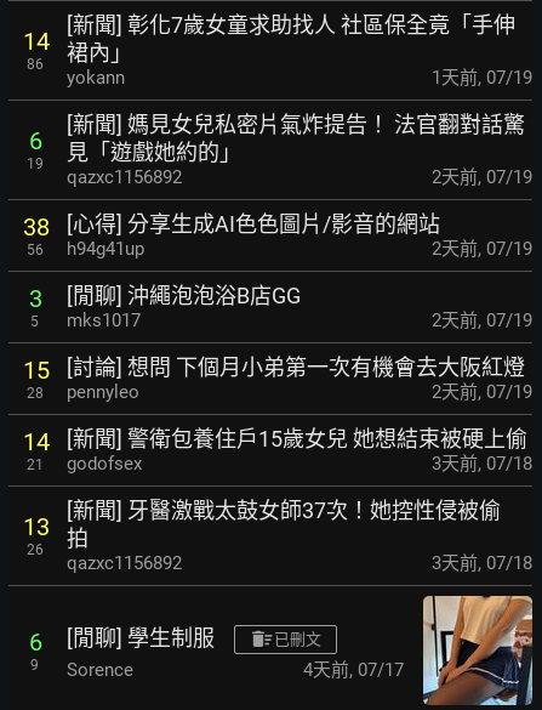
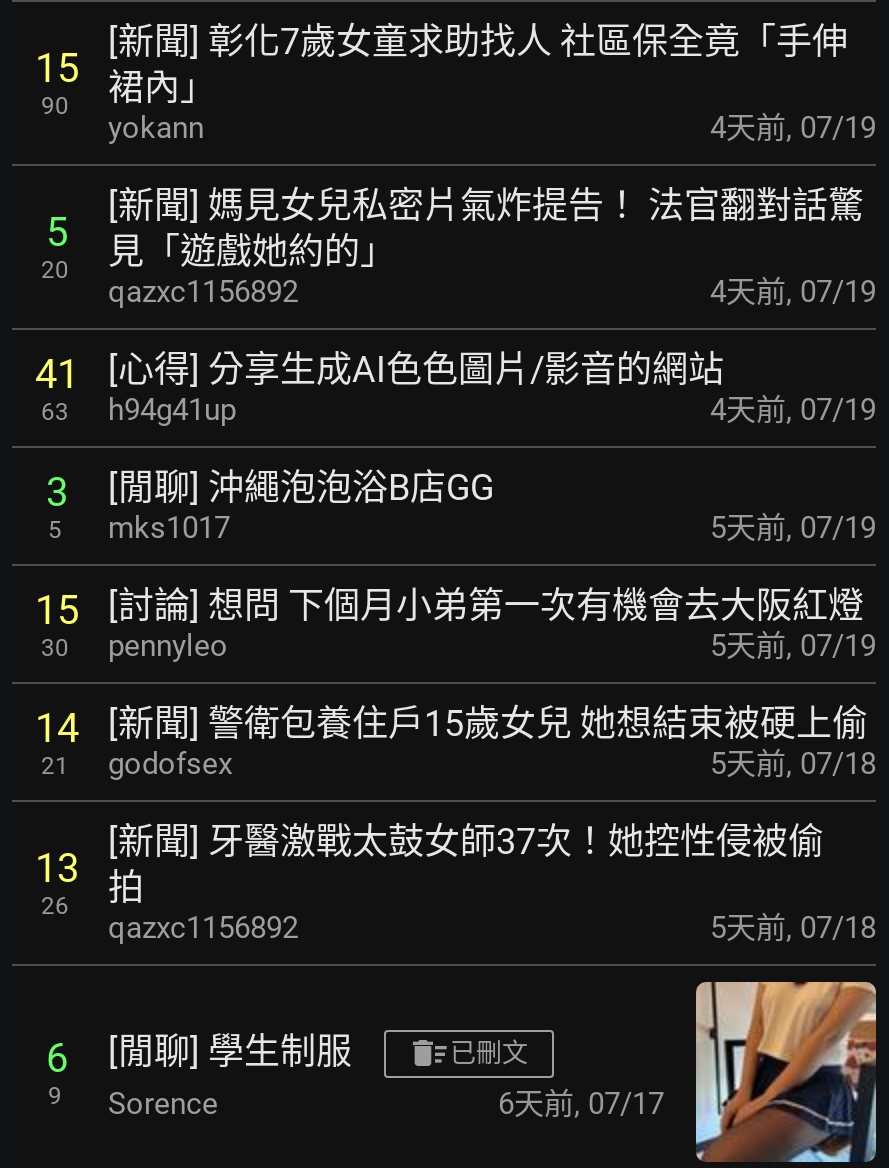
[16,27,49,56] 14 -> [25,45,79,93] 15
[22,56,43,73] 86 -> [35,93,69,121] 90
[432,67,532,89] 1天前, 07/19 -> [710,111,876,147] 4天前, 07/19
[23,127,42,156] 6 -> [36,209,68,257] 5
[22,156,43,173] 19 -> [35,257,69,285] 20
[432,167,532,189] 2天前, 07/19 -> [710,275,876,311] 4天前, 07/19
[16,212,440,241] 38 [心得] 分享生成AI色色圖片/影音的網站 -> [25,349,724,398] 41 [心得] 分享生成AI色色圖片/影音的網站
[22,238,144,260] 56 h94g41up -> [35,393,236,429] 63 h94g41up
[432,238,532,260] 2天前, 07/19 -> [710,393,876,429] 4天前, 07/19
[432,310,532,332] 2天前, 07/19 -> [710,511,876,547] 5天前, 07/19
[22,382,139,403] 28 pennyleo -> [35,629,228,665] 30 pennyleo
[432,382,532,403] 2天前, 07/19 -> [710,629,876,665] 5天前, 07/19
[432,453,532,475] 3天前, 07/18 -> [710,747,876,783] 5天前, 07/18
[432,553,532,575] 3天前, 07/18 -> [710,911,876,947] 5天前, 07/18
[303,659,404,681] 4天前, 07/17 -> [498,1086,664,1122] 6天前, 07/17

